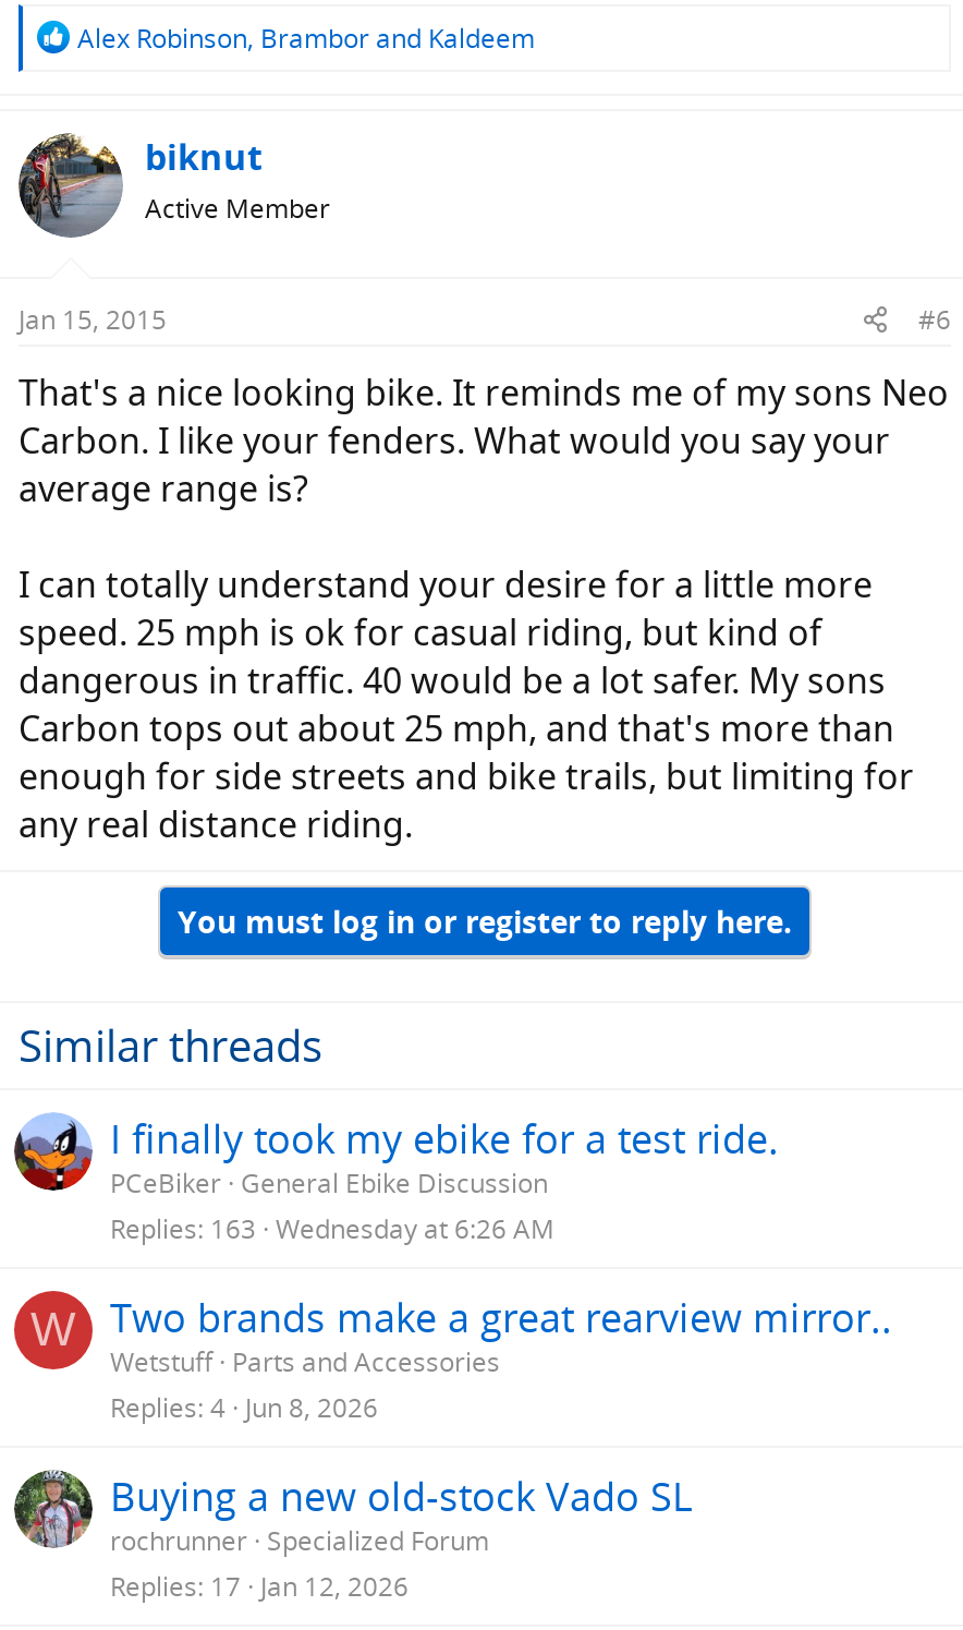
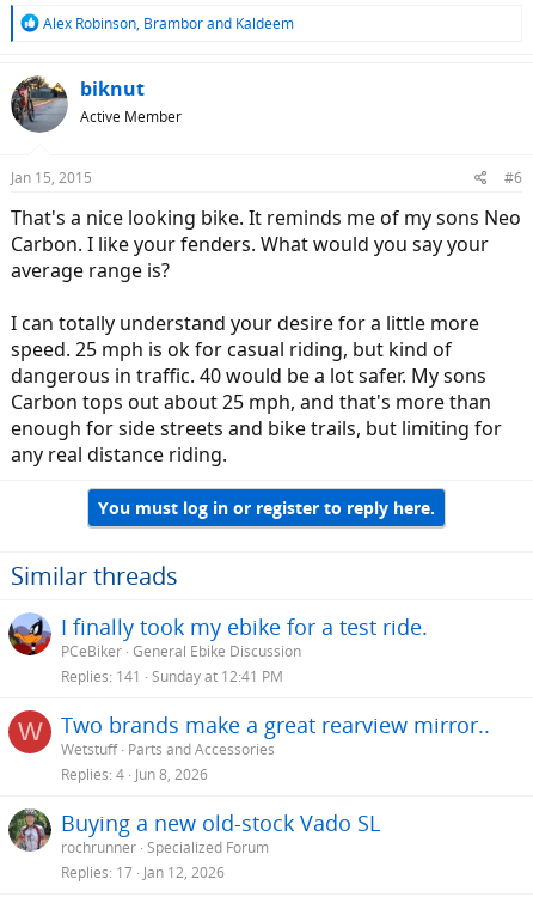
[110,1210,554,1247] Replies 163 Wednesday at 6:26 AM -> [61,666,283,686] Replies 141 Sunday at 12:41 PM

